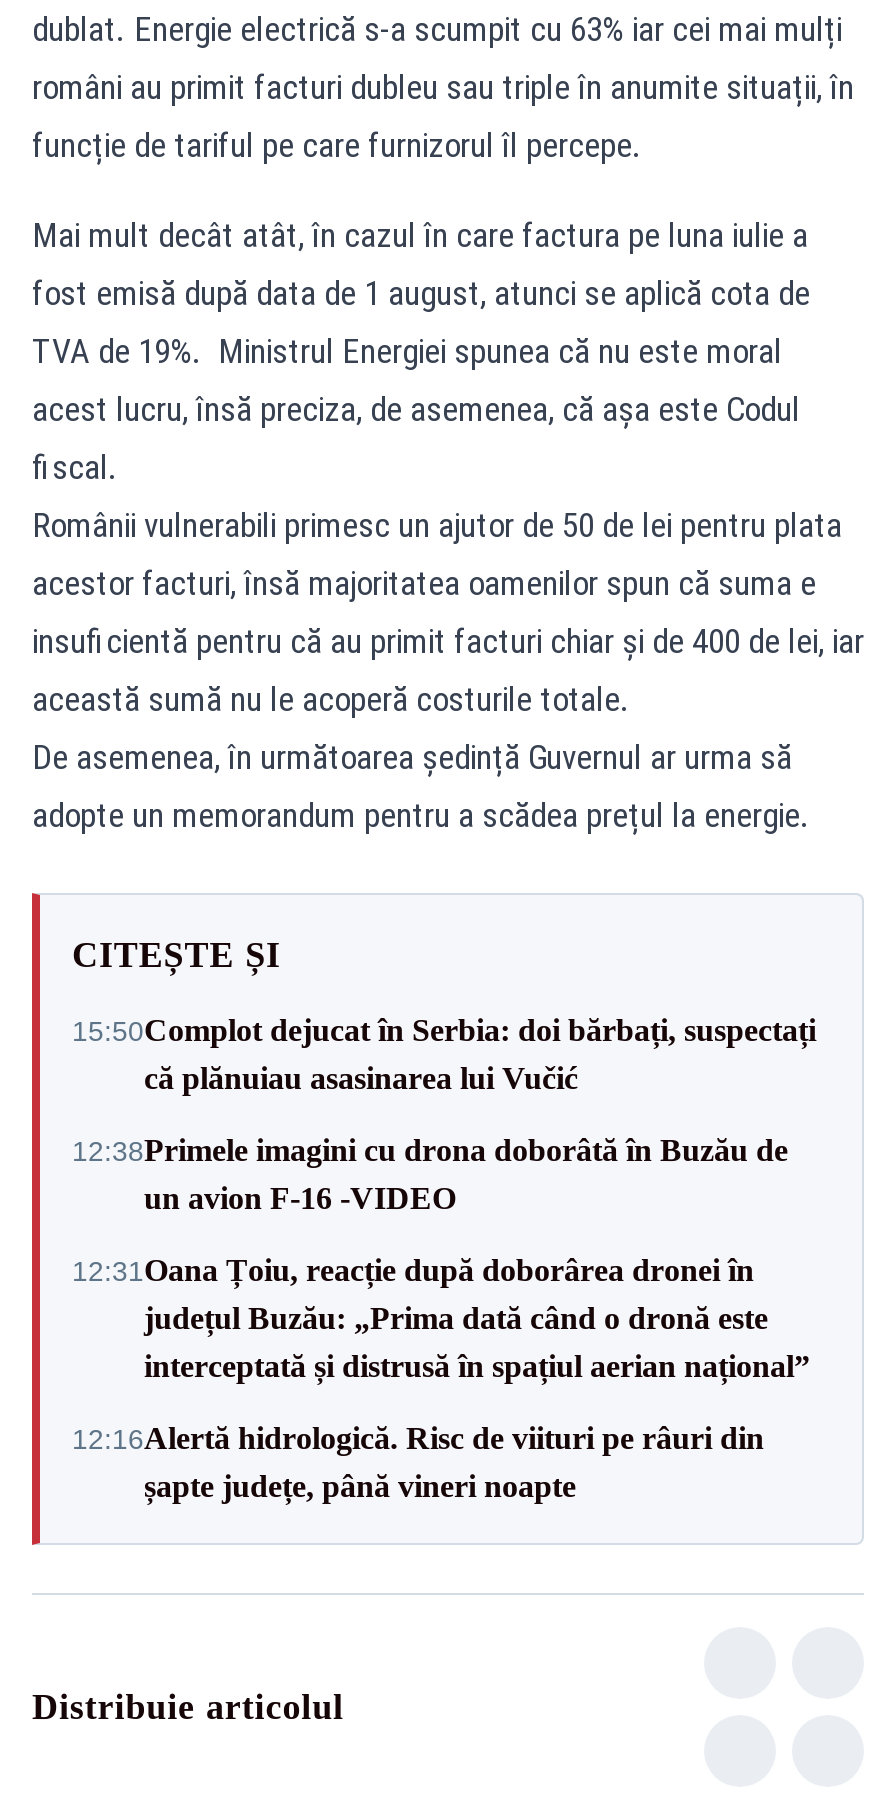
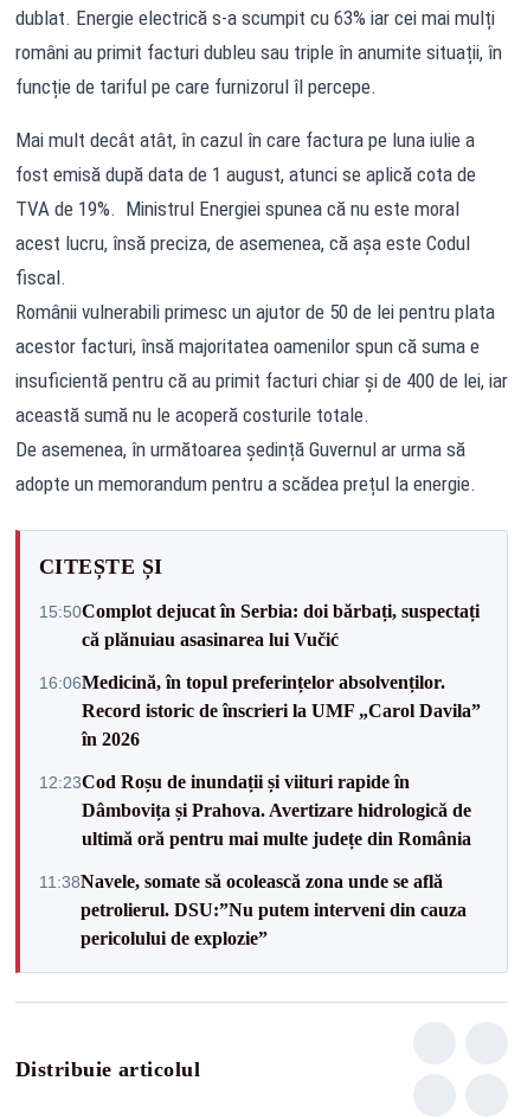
[72,1133,788,1215] 12:38Primele imagini cu drona doborâtă în Buzău de | un avion F-16 -VIDEO -> [39,672,481,749] 16:06Medicină, în topul preferințelor absolvenților. | Record istoric de înscrieri la UMF „Carol Davila” | în 2026
[72,1253,810,1383] 12:31Oana Țoiu, reacție după doborârea dronei în | județul Buzău: „Prima dată când o dronă este | interceptată și distrusă în spațiul aerian național” -> [39,771,471,848] 12:23Cod Roșu de inundații și viituri rapide în | Dâmbovița și Prahova. Avertizare hidrologică de | ultimă oră pentru mai multe județe din România
[72,1421,764,1503] 12:16Alertă hidrologică. Risc de viituri pe râuri din | șapte județe, până vineri noapte -> [39,871,467,948] 11:38Navele, somate să ocolească zona unde se află | petrolierul. DSU:”Nu putem interveni din cauza | pericolului de explozie”

